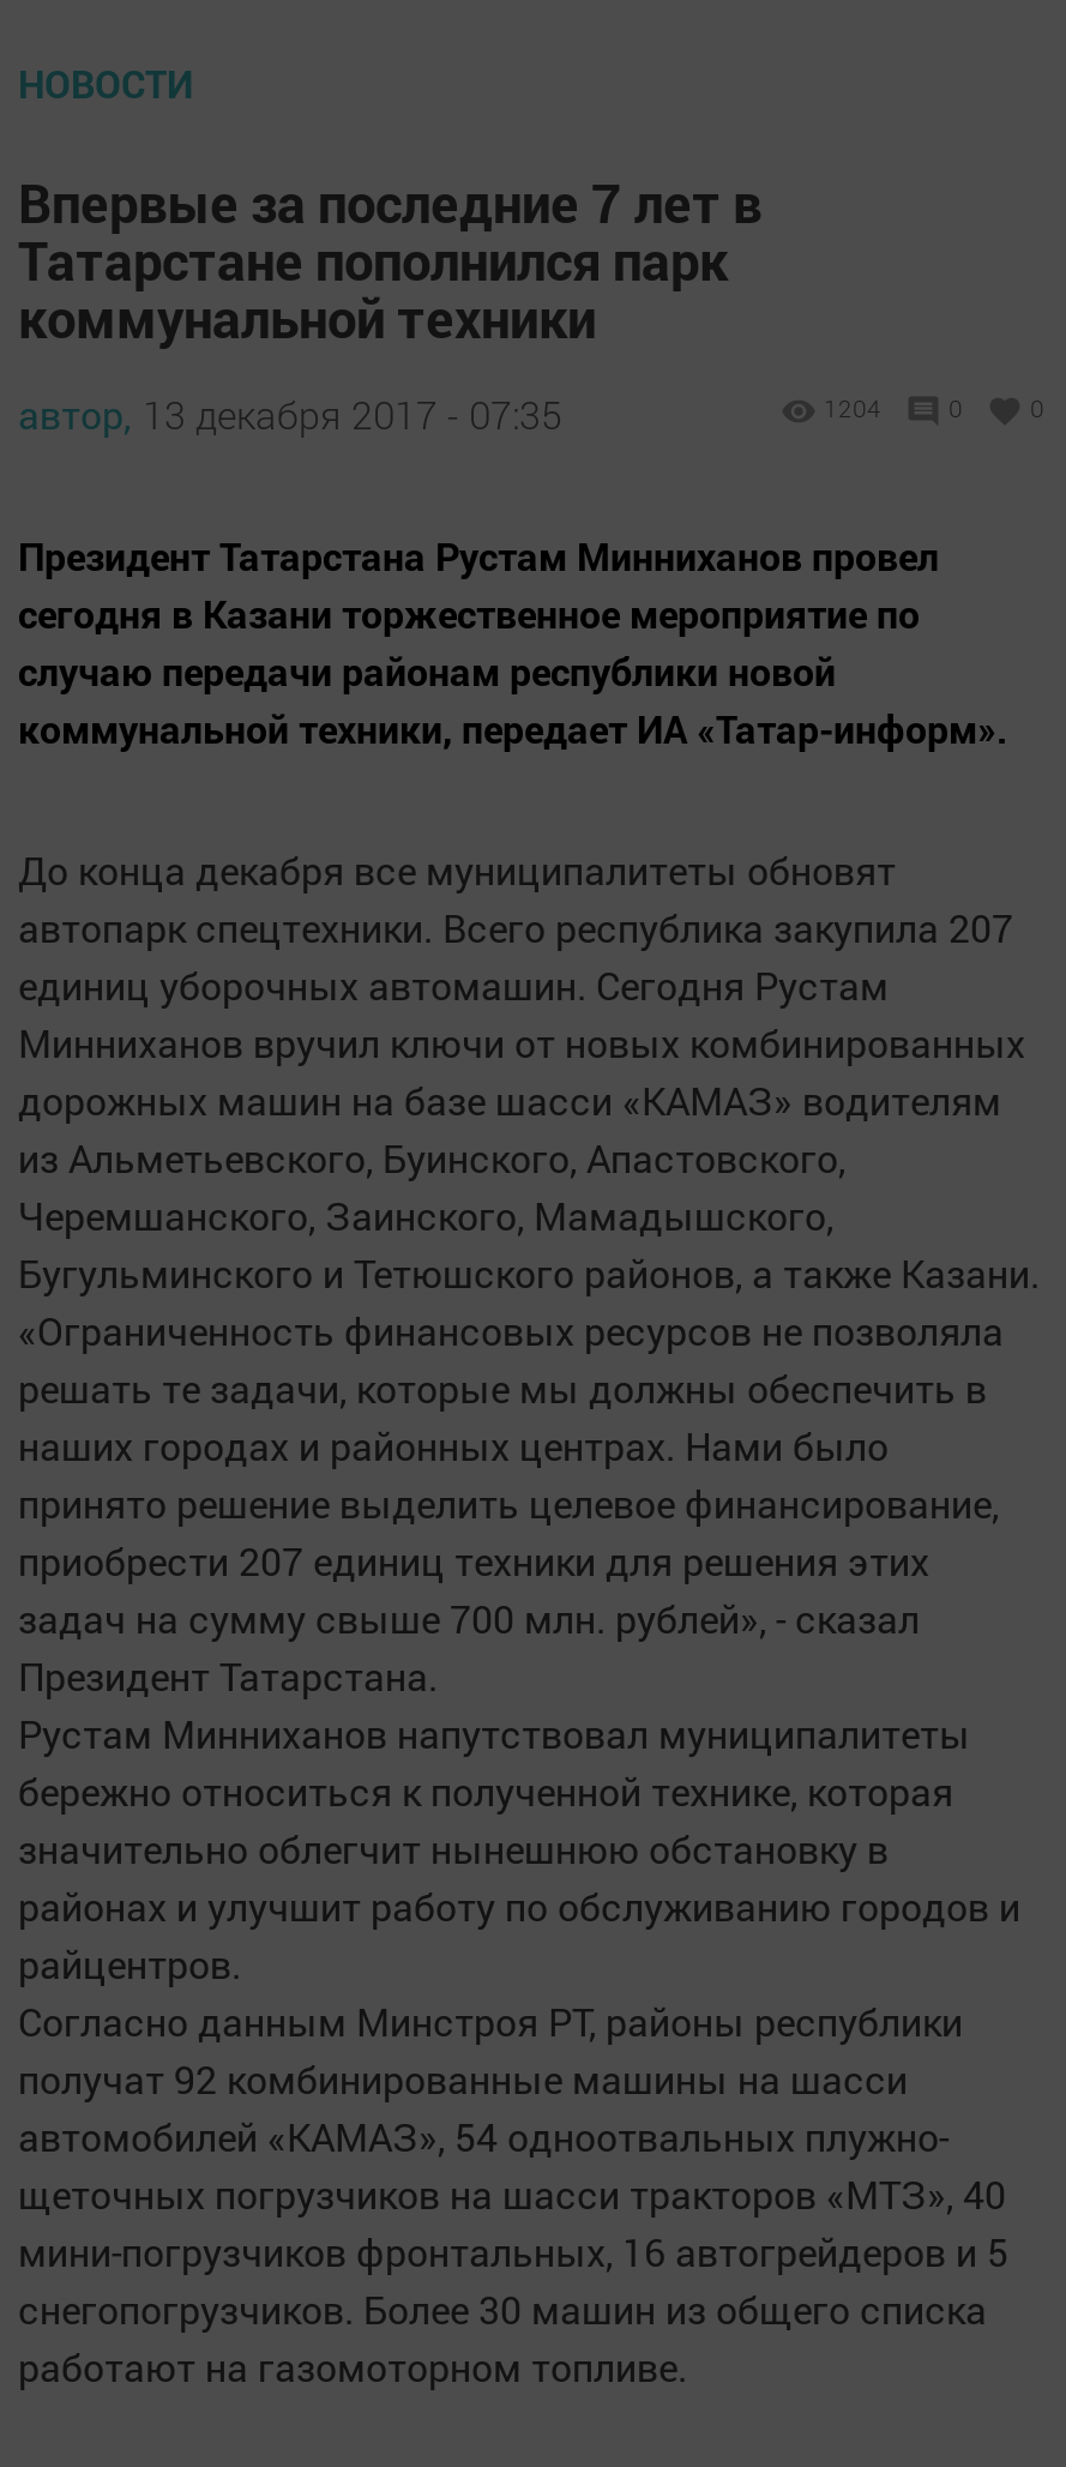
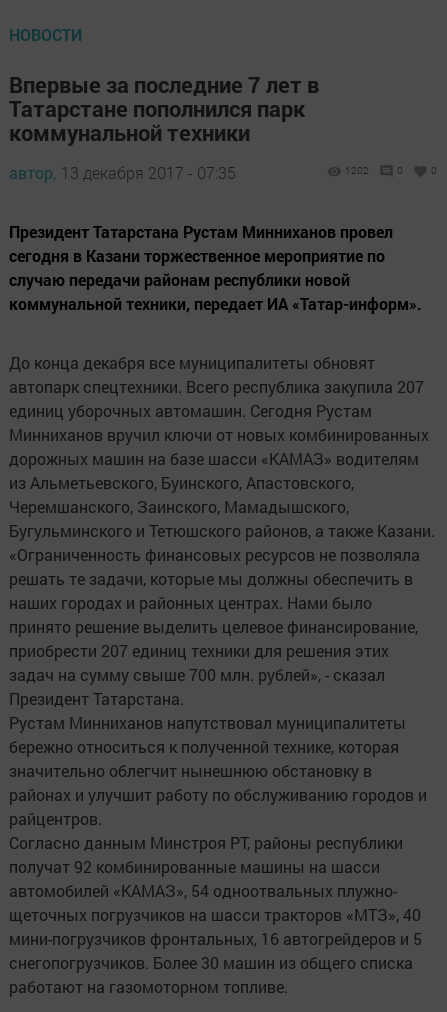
[824,393,881,424] 1204 -> [345,164,369,177] 1202

